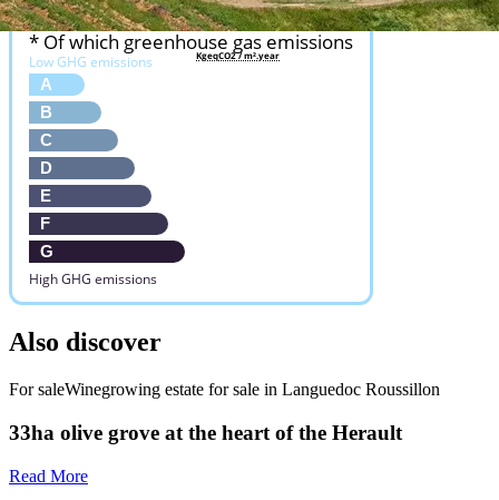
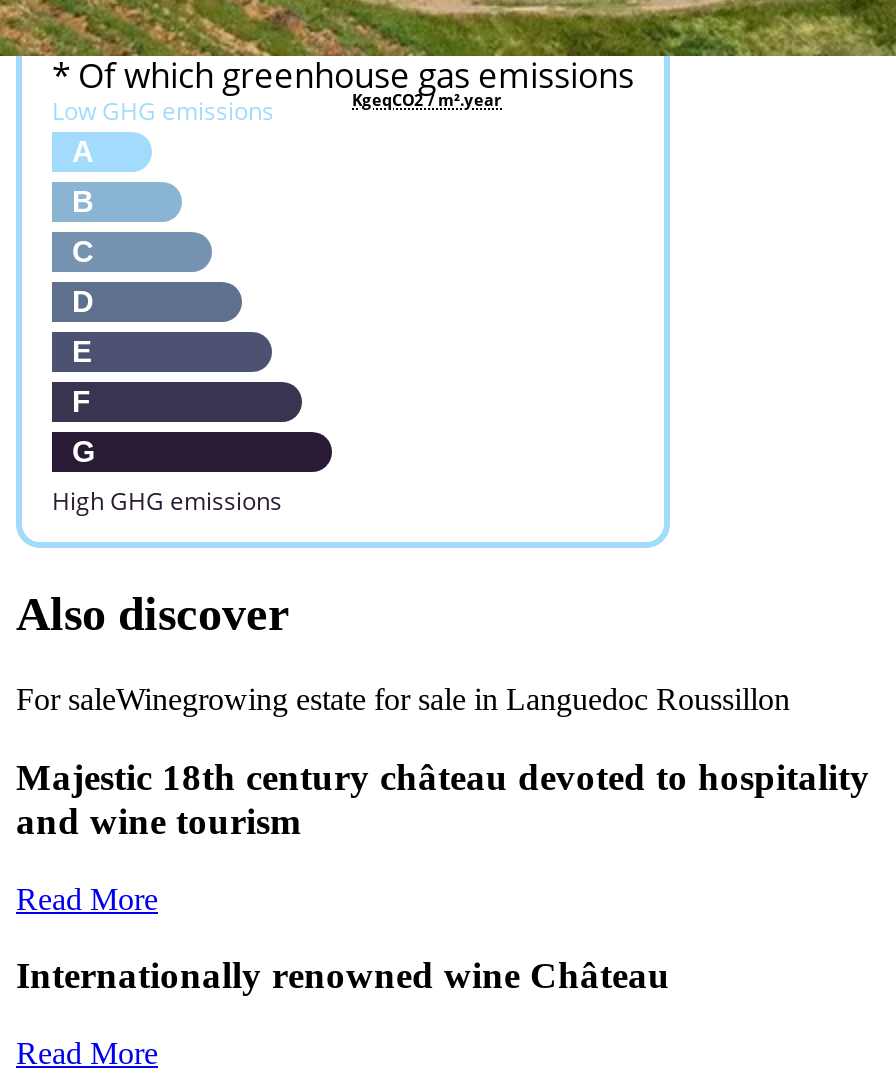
[9,421,402,444] 33ha olive grove at the heart of the Herault -> [16,756,870,997] Majestic 18th century château devoted to hospitality | and wine tourism | Read More | Internationally renowned wine Château

